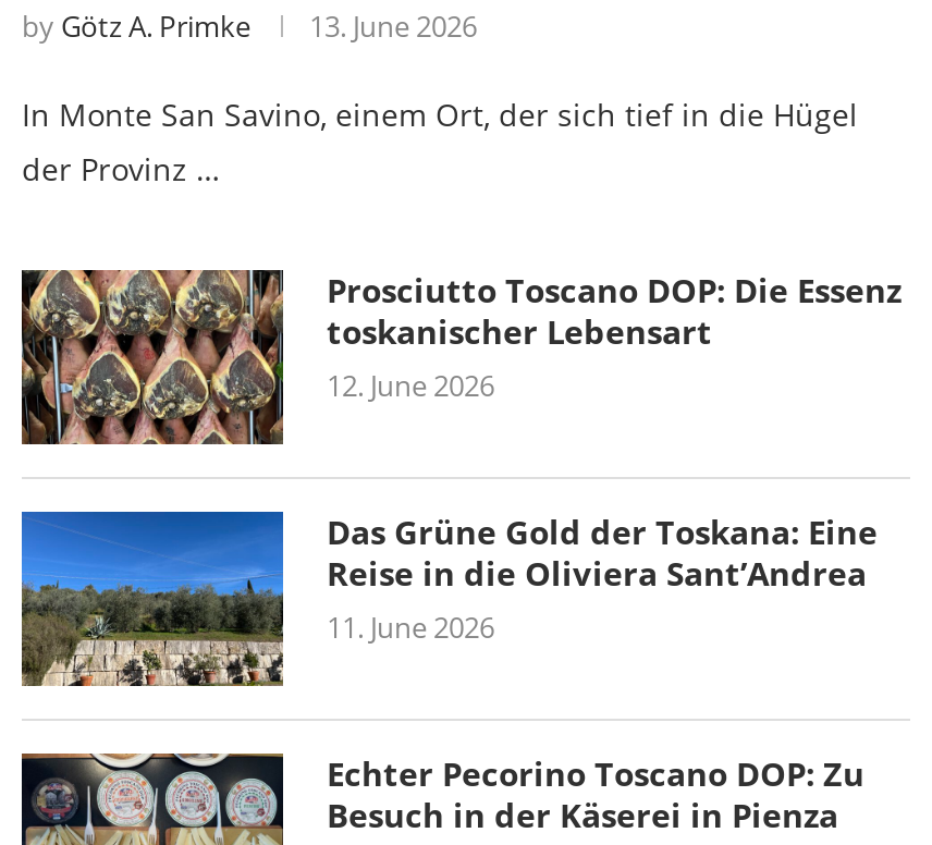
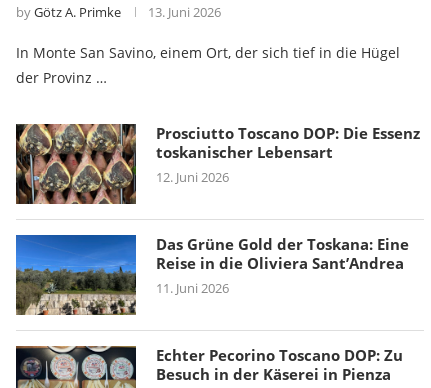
[22,8,477,47] by Götz A. Primke 13. June 2026 -> [16,3,221,21] by Götz A. Primke 13. Juni 2026
[327,367,494,406] 12. June 2026 -> [156,168,229,186] 12. Juni 2026
[327,609,494,648] 11. June 2026 -> [156,279,229,297] 11. Juni 2026

